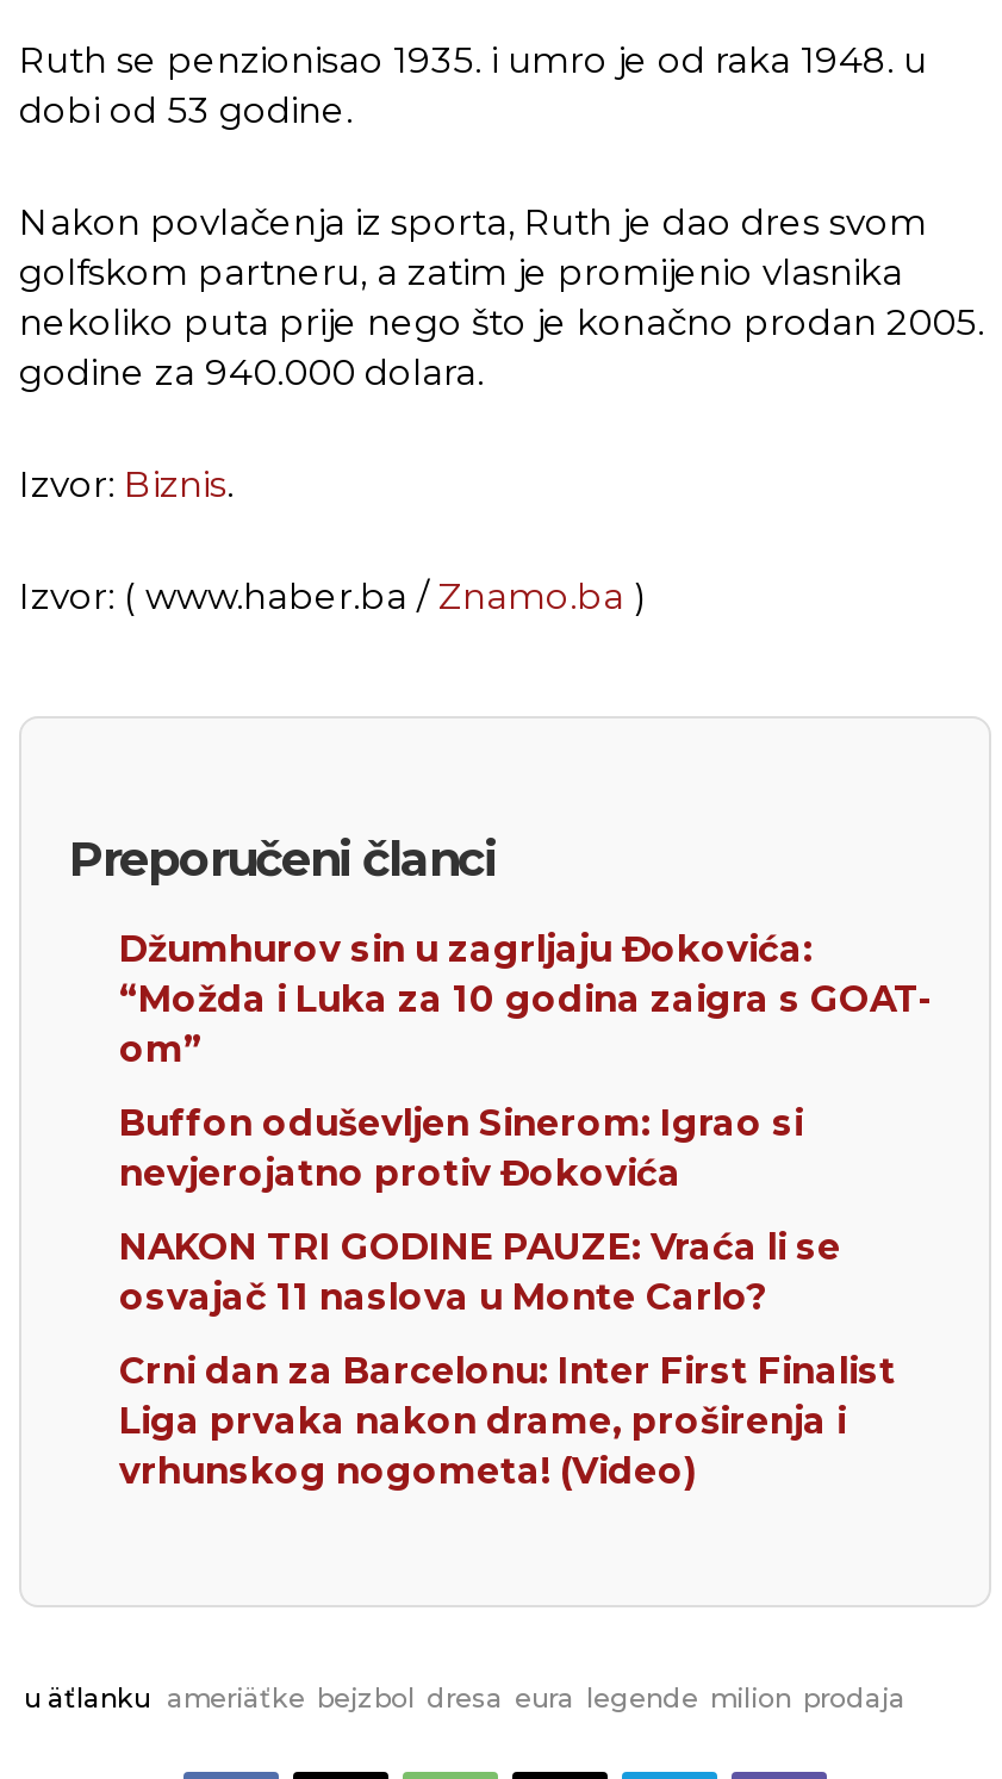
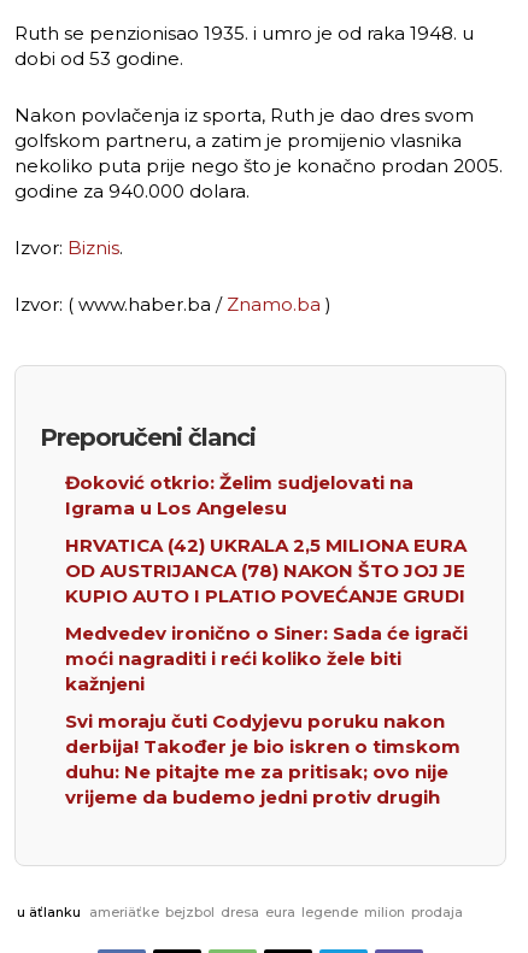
[119,927,932,1072] Džumhurov sin u zagrljaju Đokovića: | “Možda i Luka za 10 godina zaigra s GOAT- | om” -> [65,471,413,520] Đoković otkrio: Želim sudjelovati na | Igrama u Los Angelesu
[119,1101,803,1196] Buffon oduševljen Sinerom: Igrao si | nevjerojatno protiv Đokovića -> [65,534,467,608] HRVATICA (42) UKRALA 2,5 MILIONA EURA | OD AUSTRIJANCA (78) NAKON ŠTO JOJ JE | KUPIO AUTO I PLATIO POVEĆANJE GRUDI
[119,1224,841,1320] NAKON TRI GODINE PAUZE: Vraća li se | osvajač 11 naslova u Monte Carlo? -> [65,622,468,696] Medvedev ironično o Siner: Sada će igrači | moći nagraditi i reći koliko žele biti | kažnjeni
[119,1348,896,1494] Crni dan za Barcelonu: Inter First Finalist | Liga prvaka nakon drame, proširenja i | vrhunskog nogometa! (Video) -> [65,710,460,809] Svi moraju čuti Codyjevu poruku nakon | derbija! Također je bio iskren o timskom | duhu: Ne pitajte me za pritisak; ovo nije | vrijeme da budemo jedni protiv drugih

